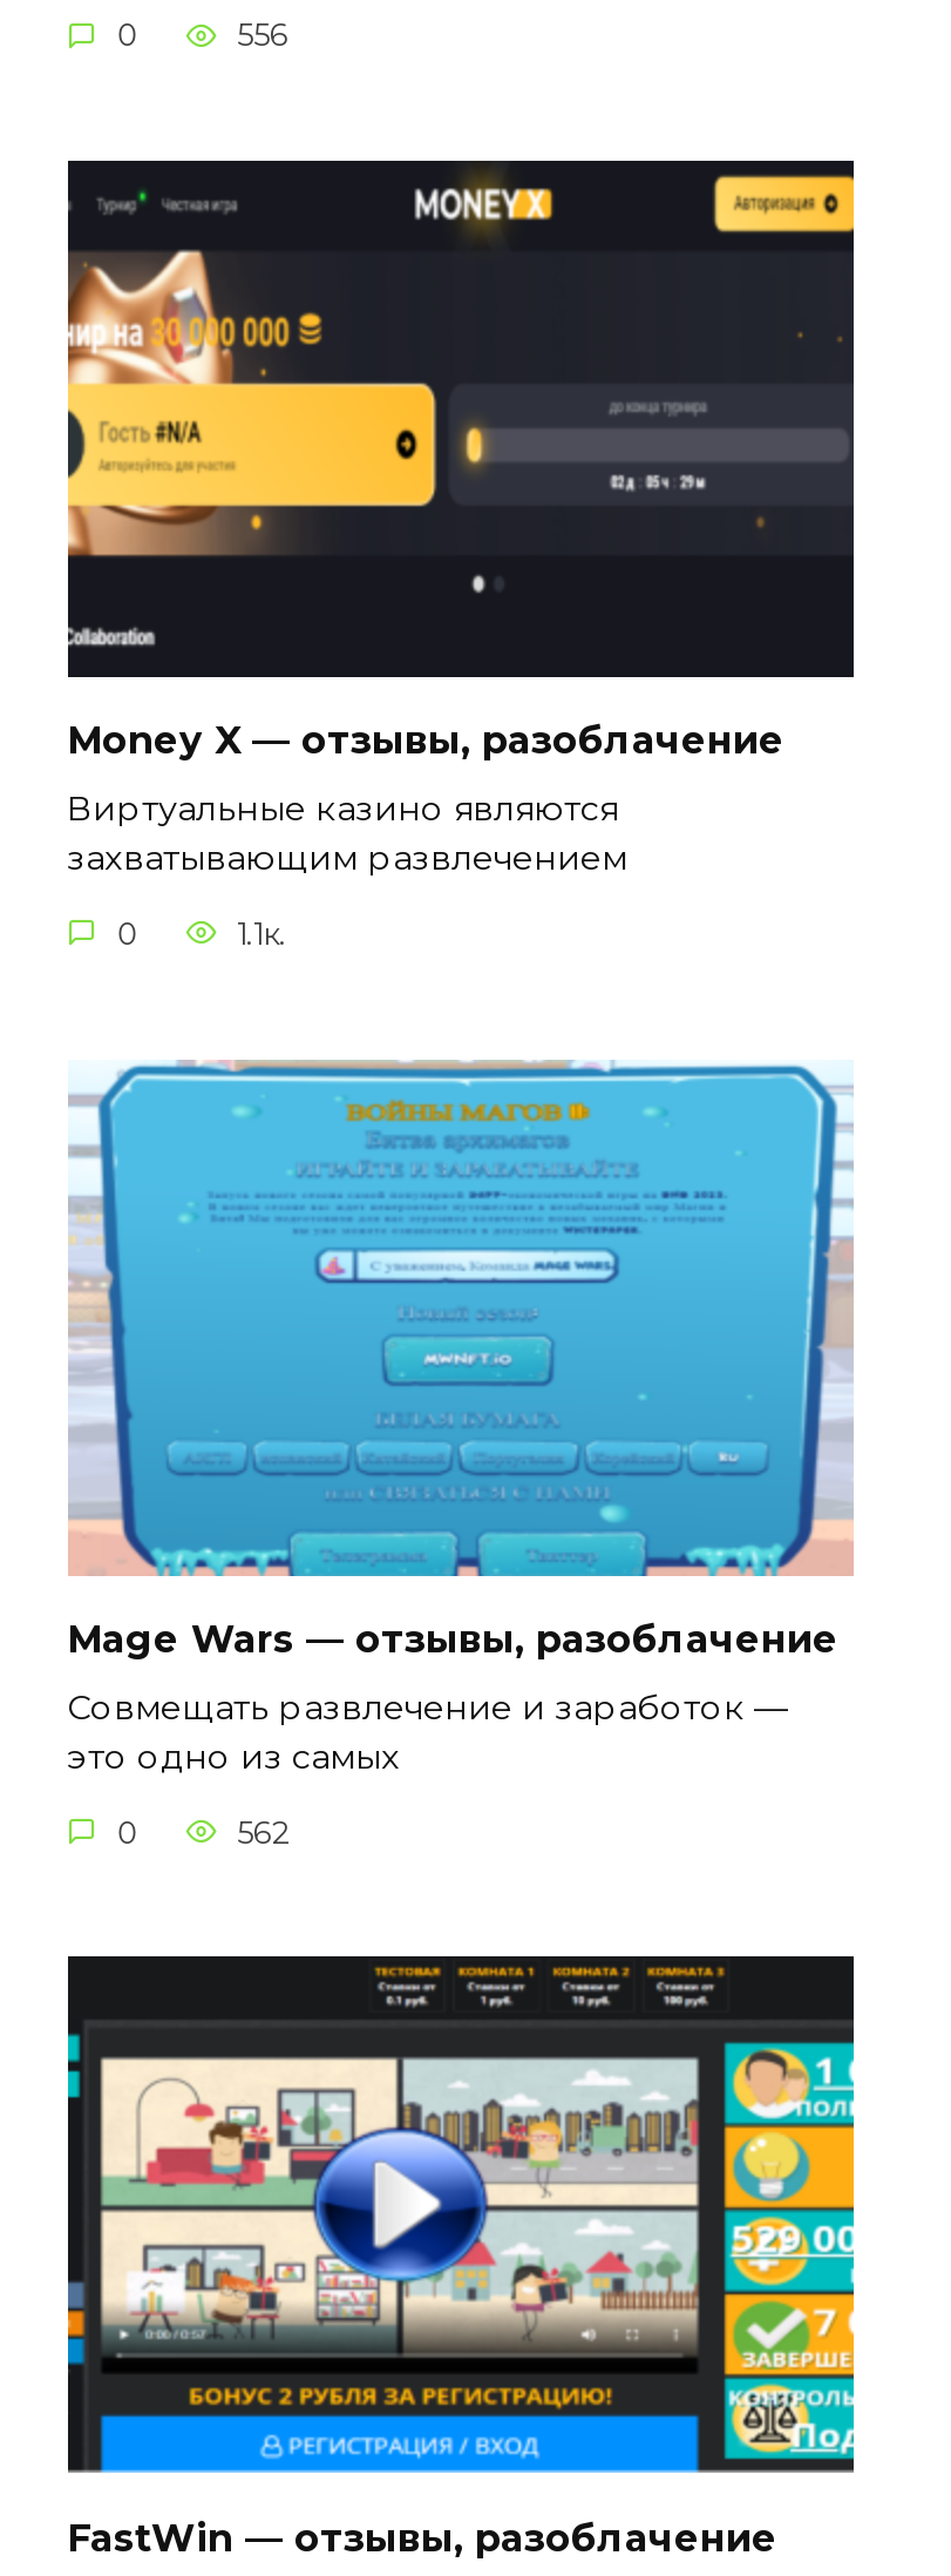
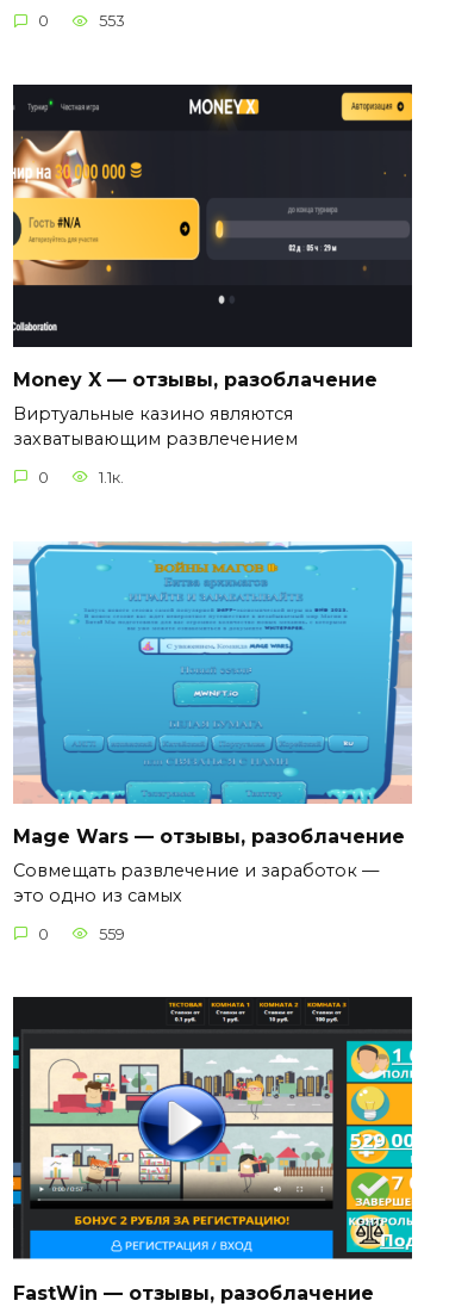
[237,18,288,53] 556 -> [99,12,125,30] 553
[237,1815,288,1850] 562 -> [99,925,125,943] 559

